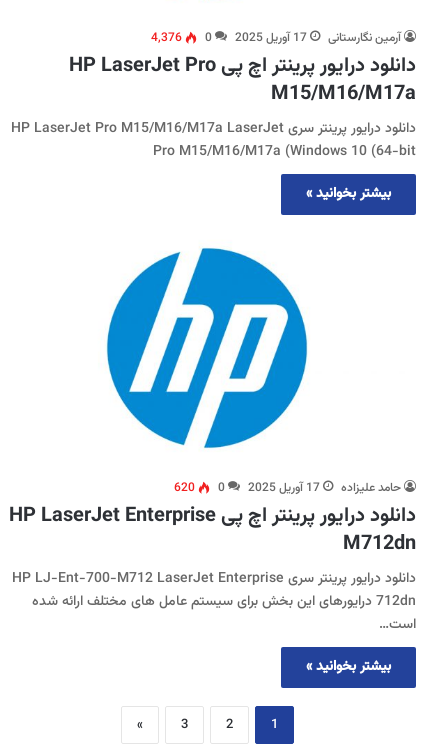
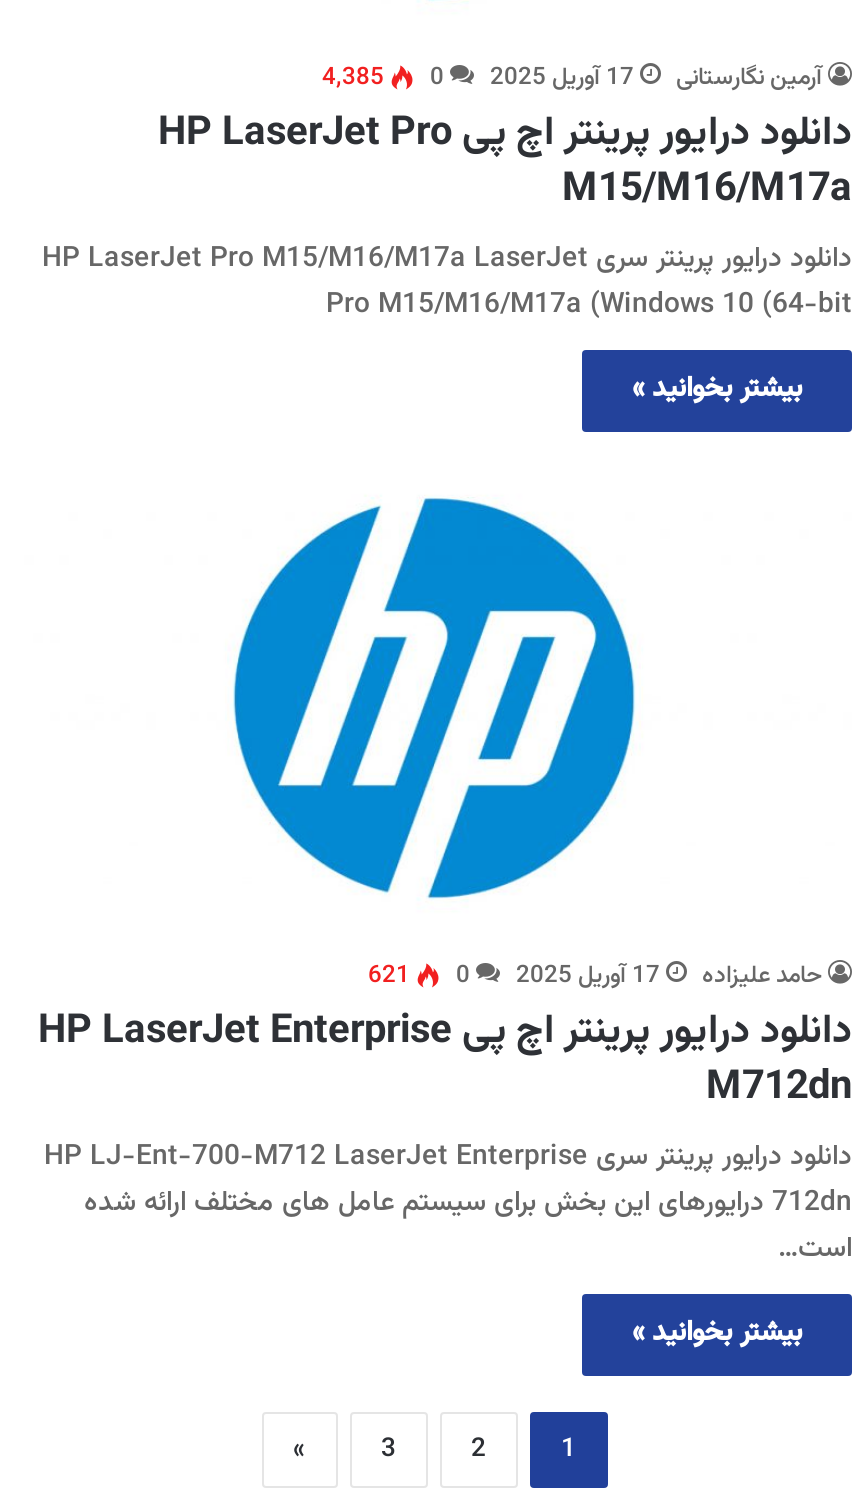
[151,29,212,47] 4,376 0 -> [322,59,444,95] 4,385 0
[174,479,225,497] 620 0 -> [368,958,470,994] 621 0

